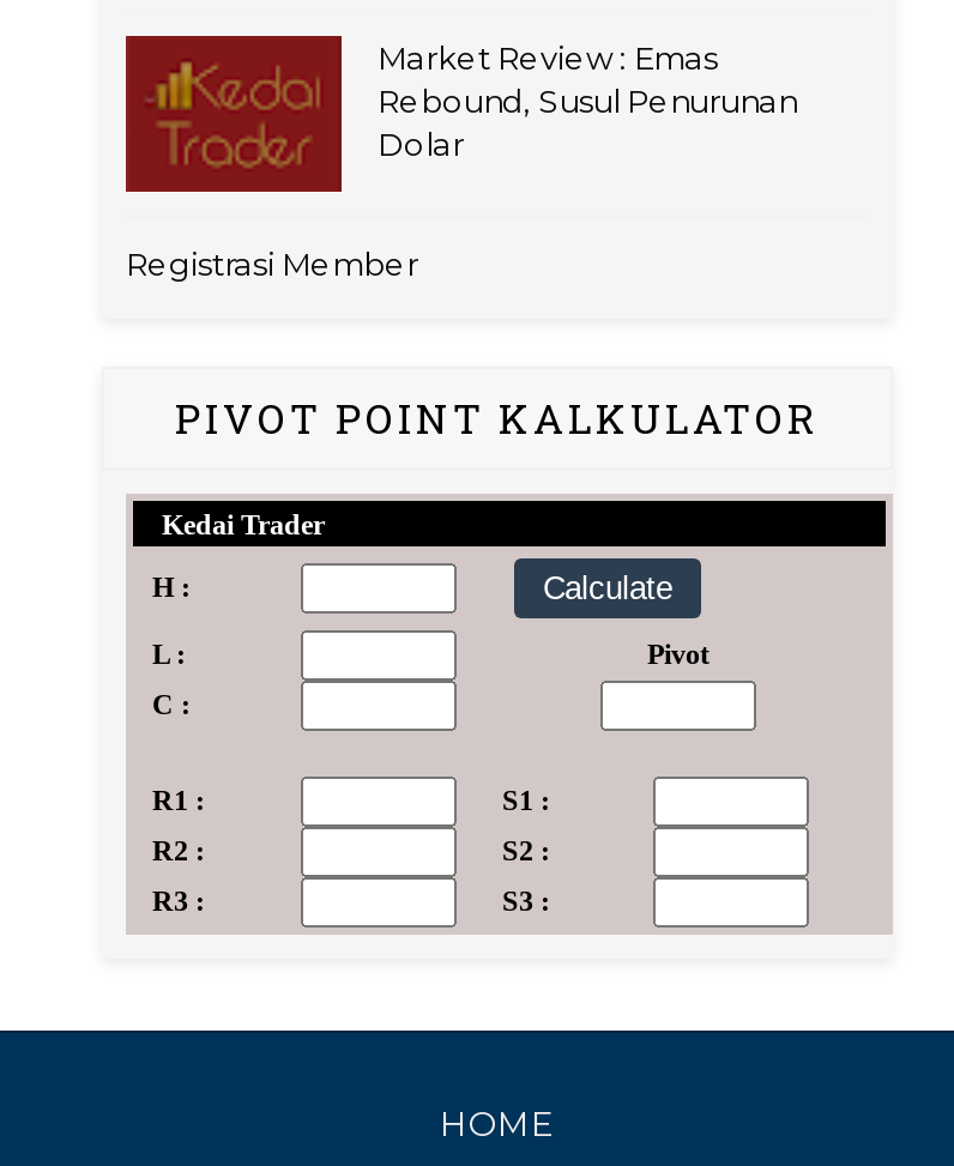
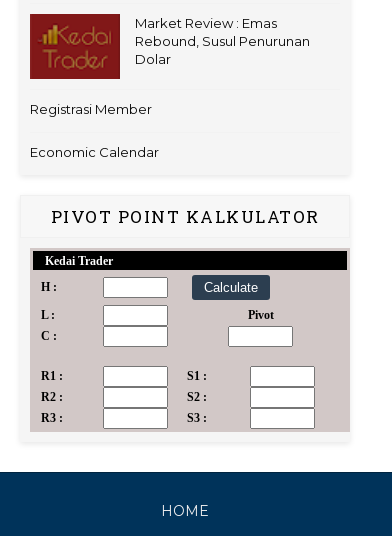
none -> [30,144,159,160] Economic Calendar

